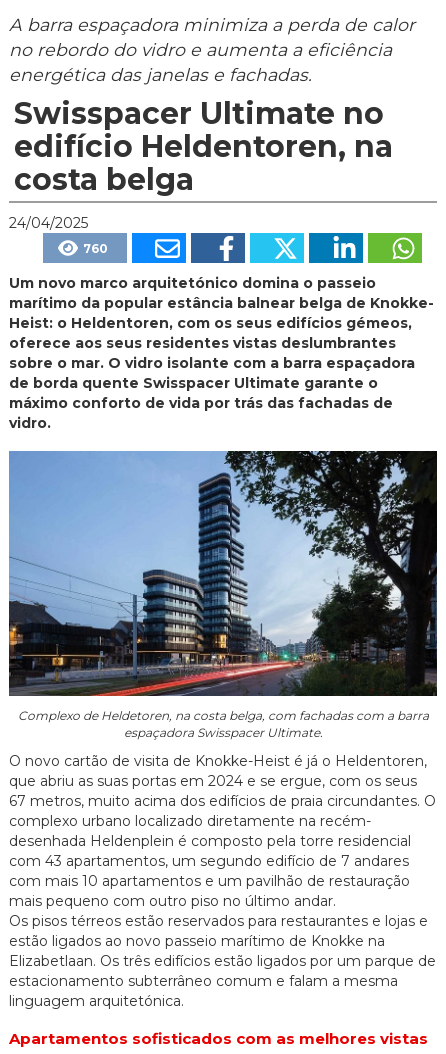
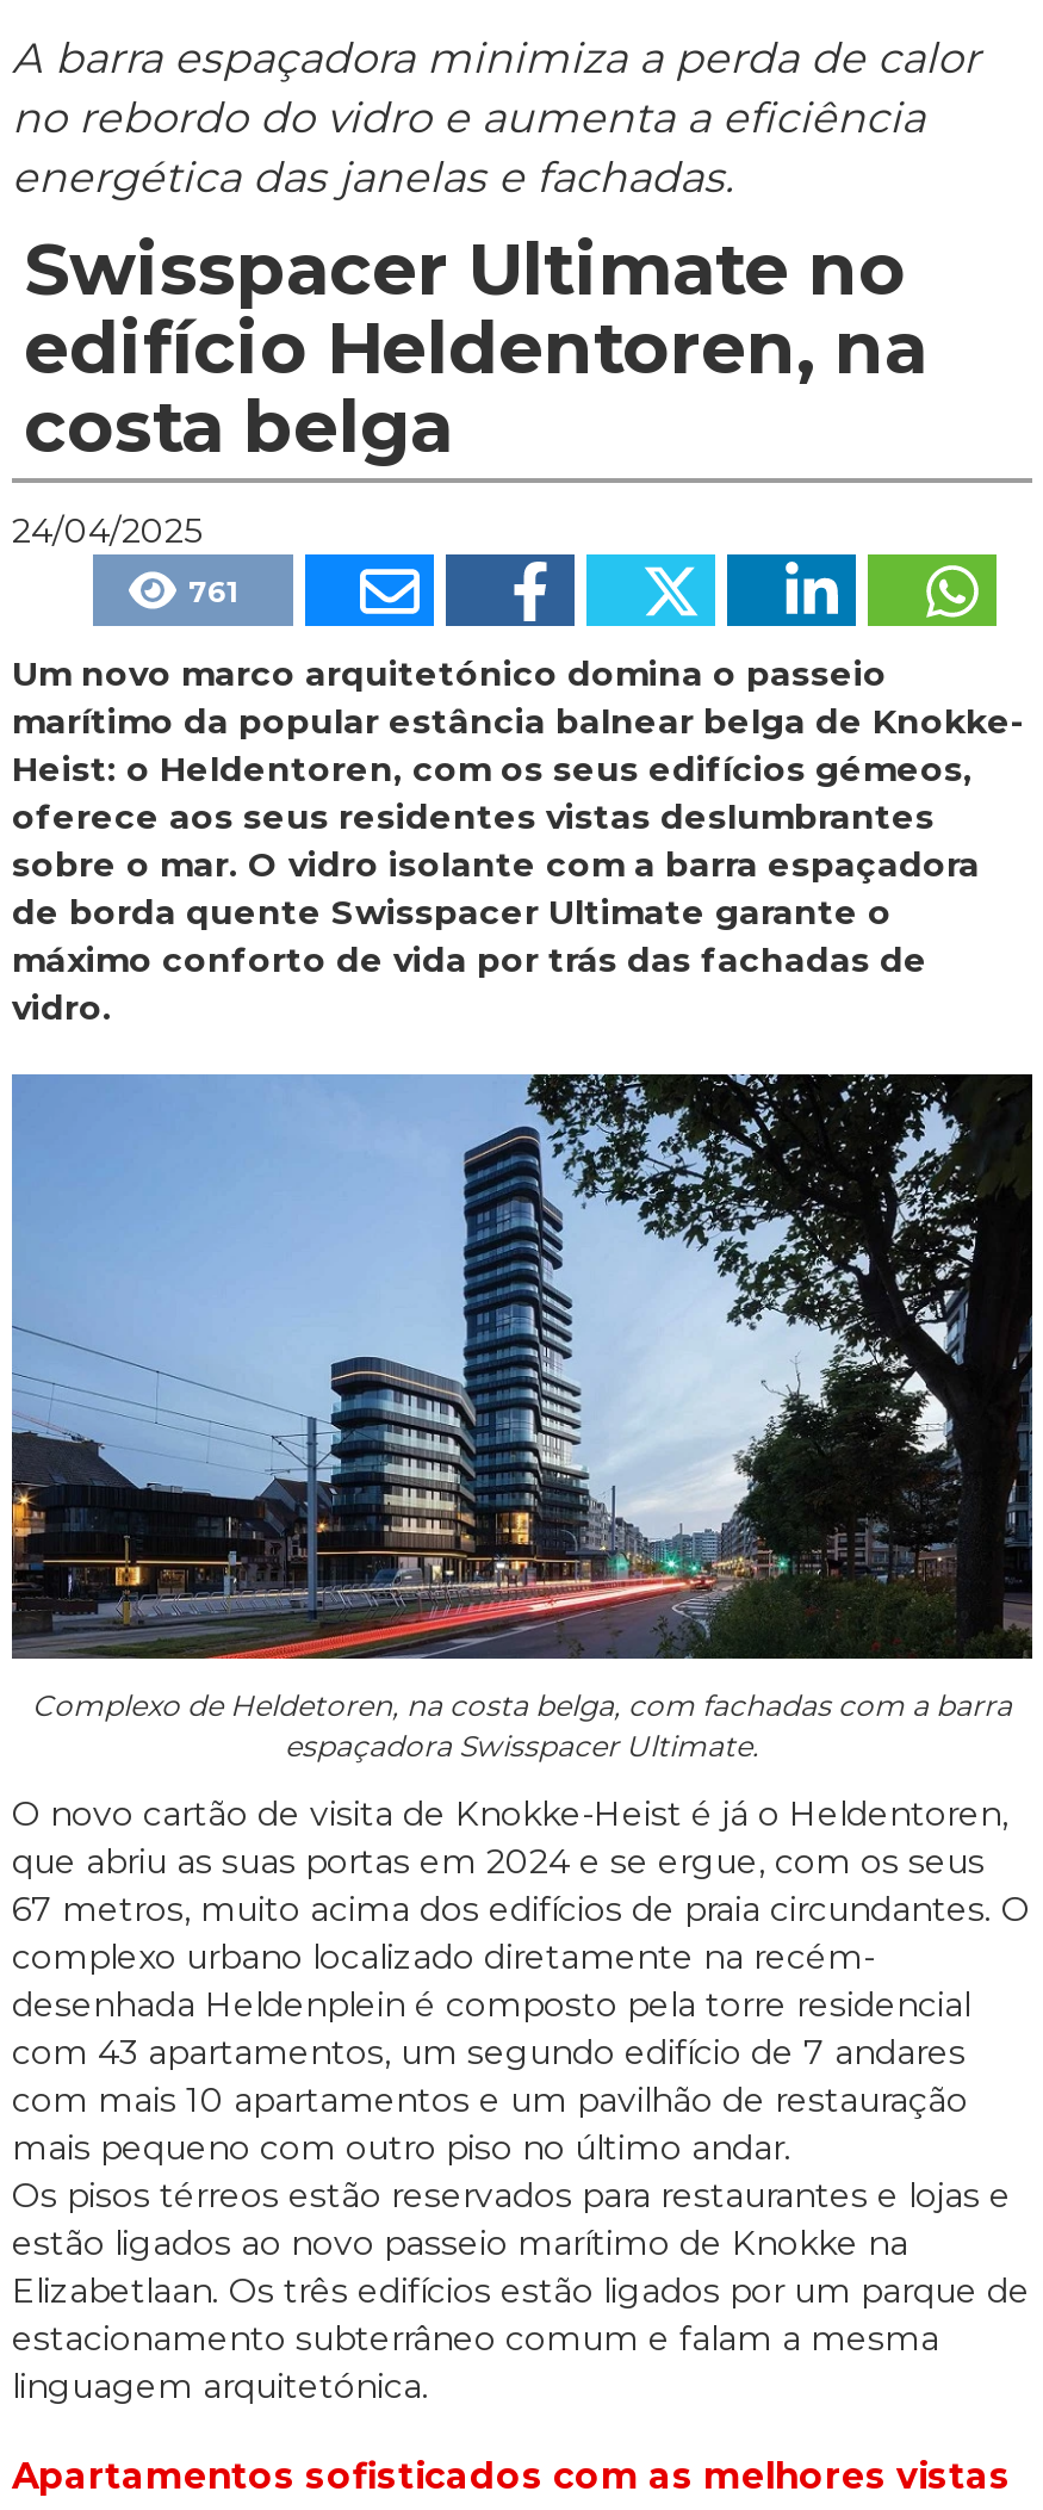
[83,241,108,256] 760 -> [188,574,238,609] 761

